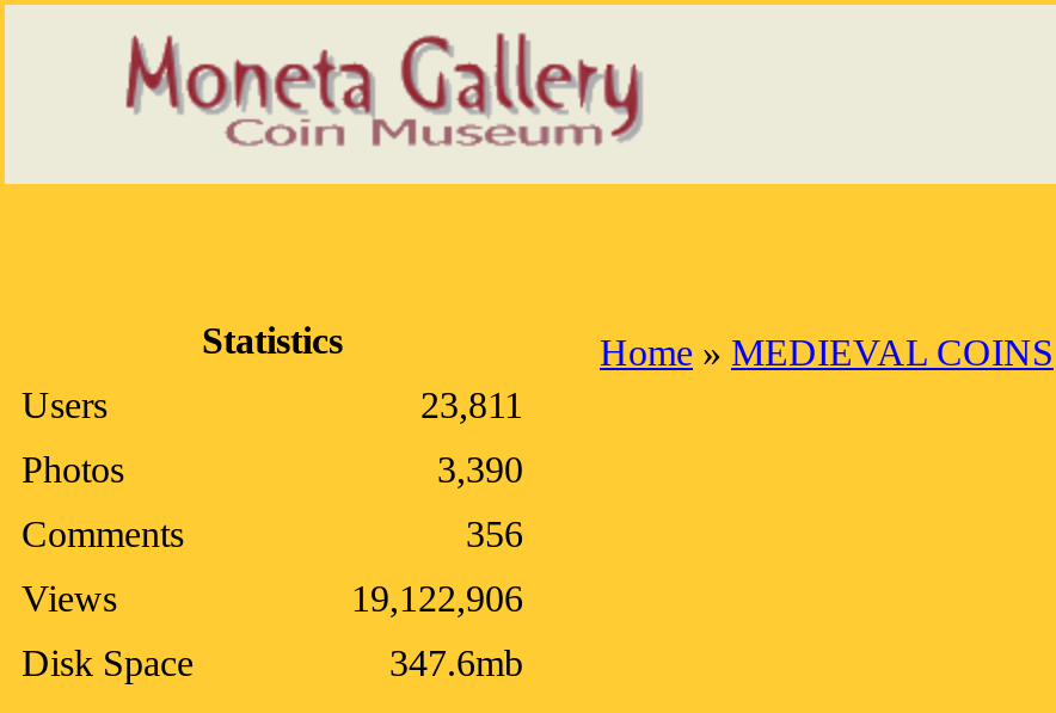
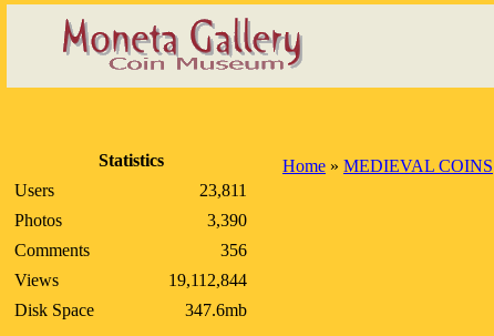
[351,578,523,619] 19,122,906 -> [168,271,247,289] 19,112,844

